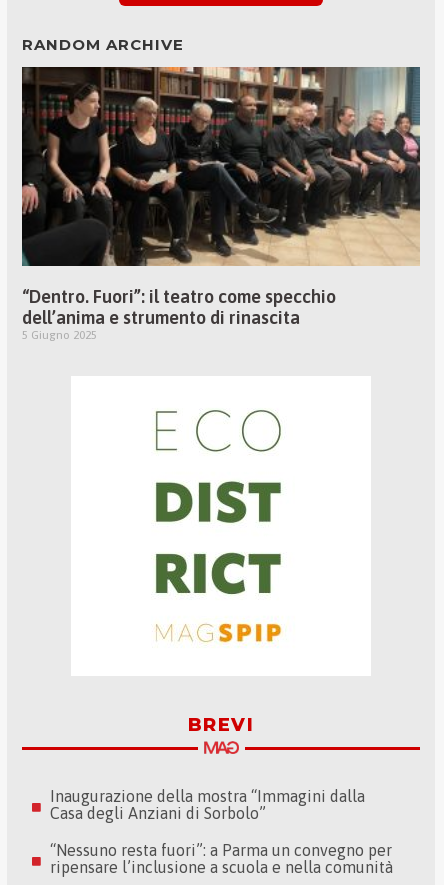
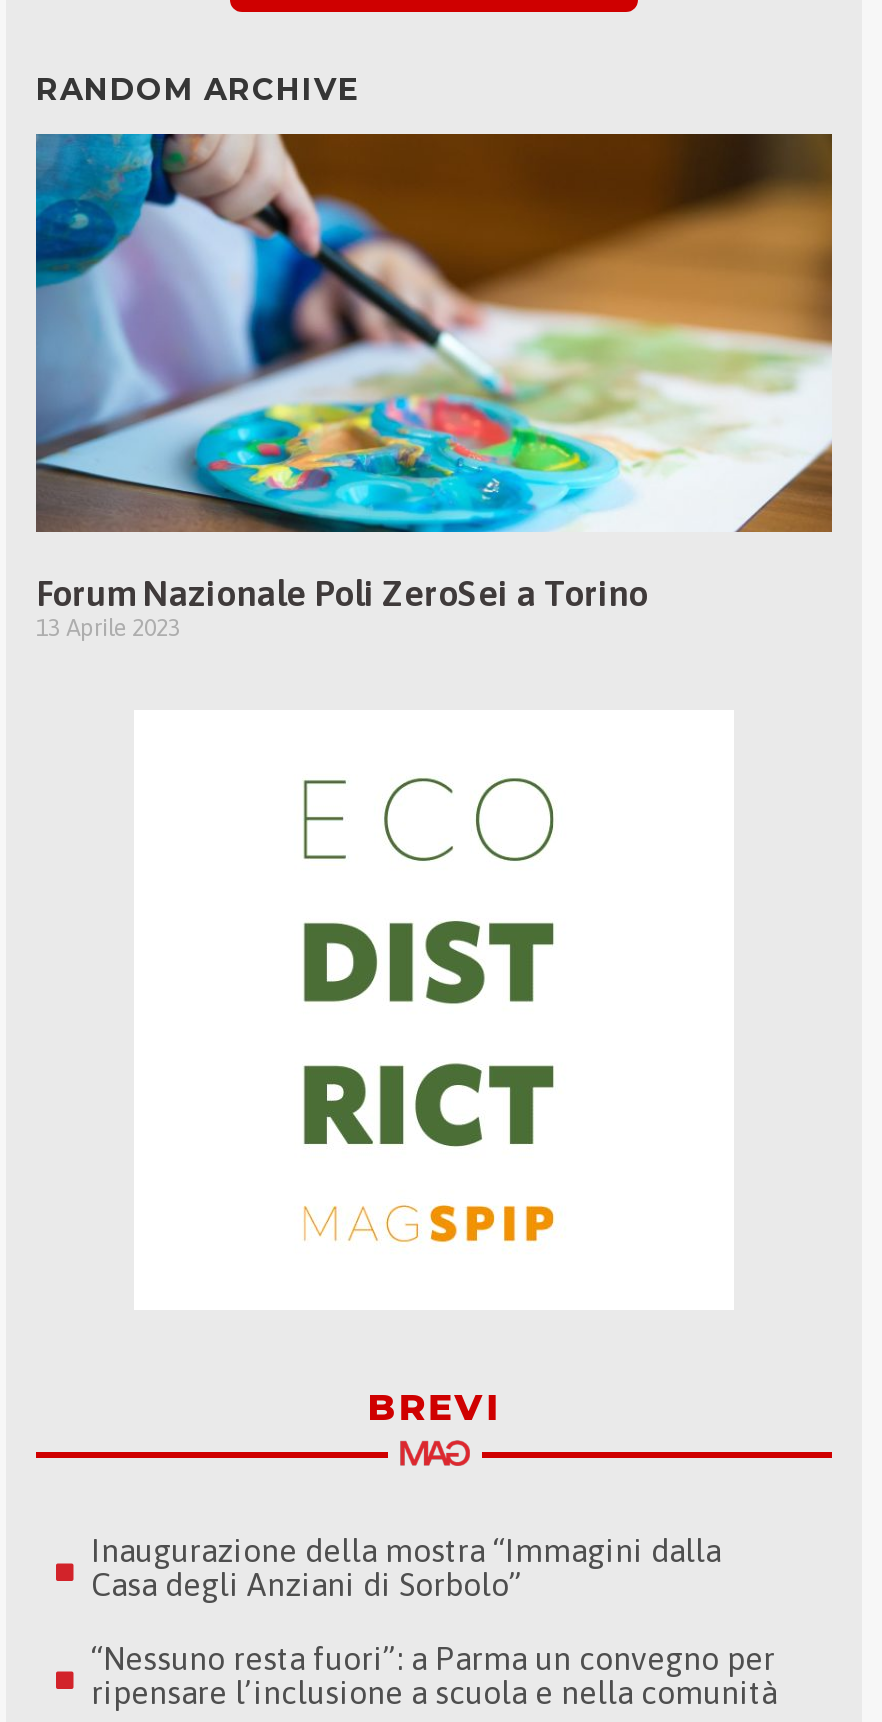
[21,66,421,341] [image] | “Dentro. Fuori”: il teatro come specchio | dell’anima e strumento di rinascita | 5 Giugno 2025 -> [34,132,834,641] [image] | Forum Nazionale Poli ZeroSei a Torino | 13 Aprile 2023

